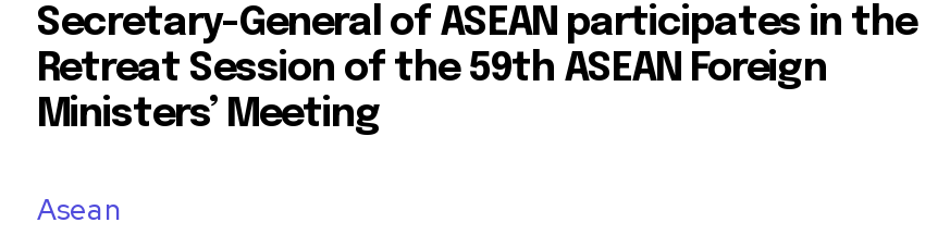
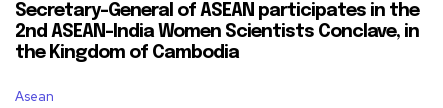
[37,50,827,134] Retreat Session of the 59th ASEAN Foreign | Ministers’ Meeting -> [15,23,419,62] 2nd ASEAN-India Women Scientists Conclave, in | the Kingdom of Cambodia

